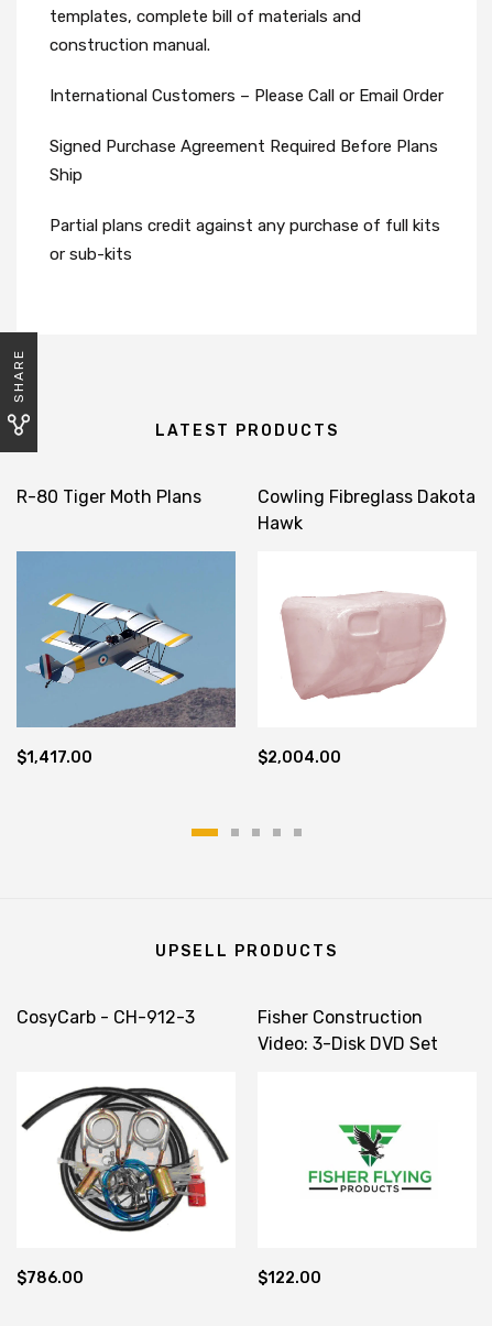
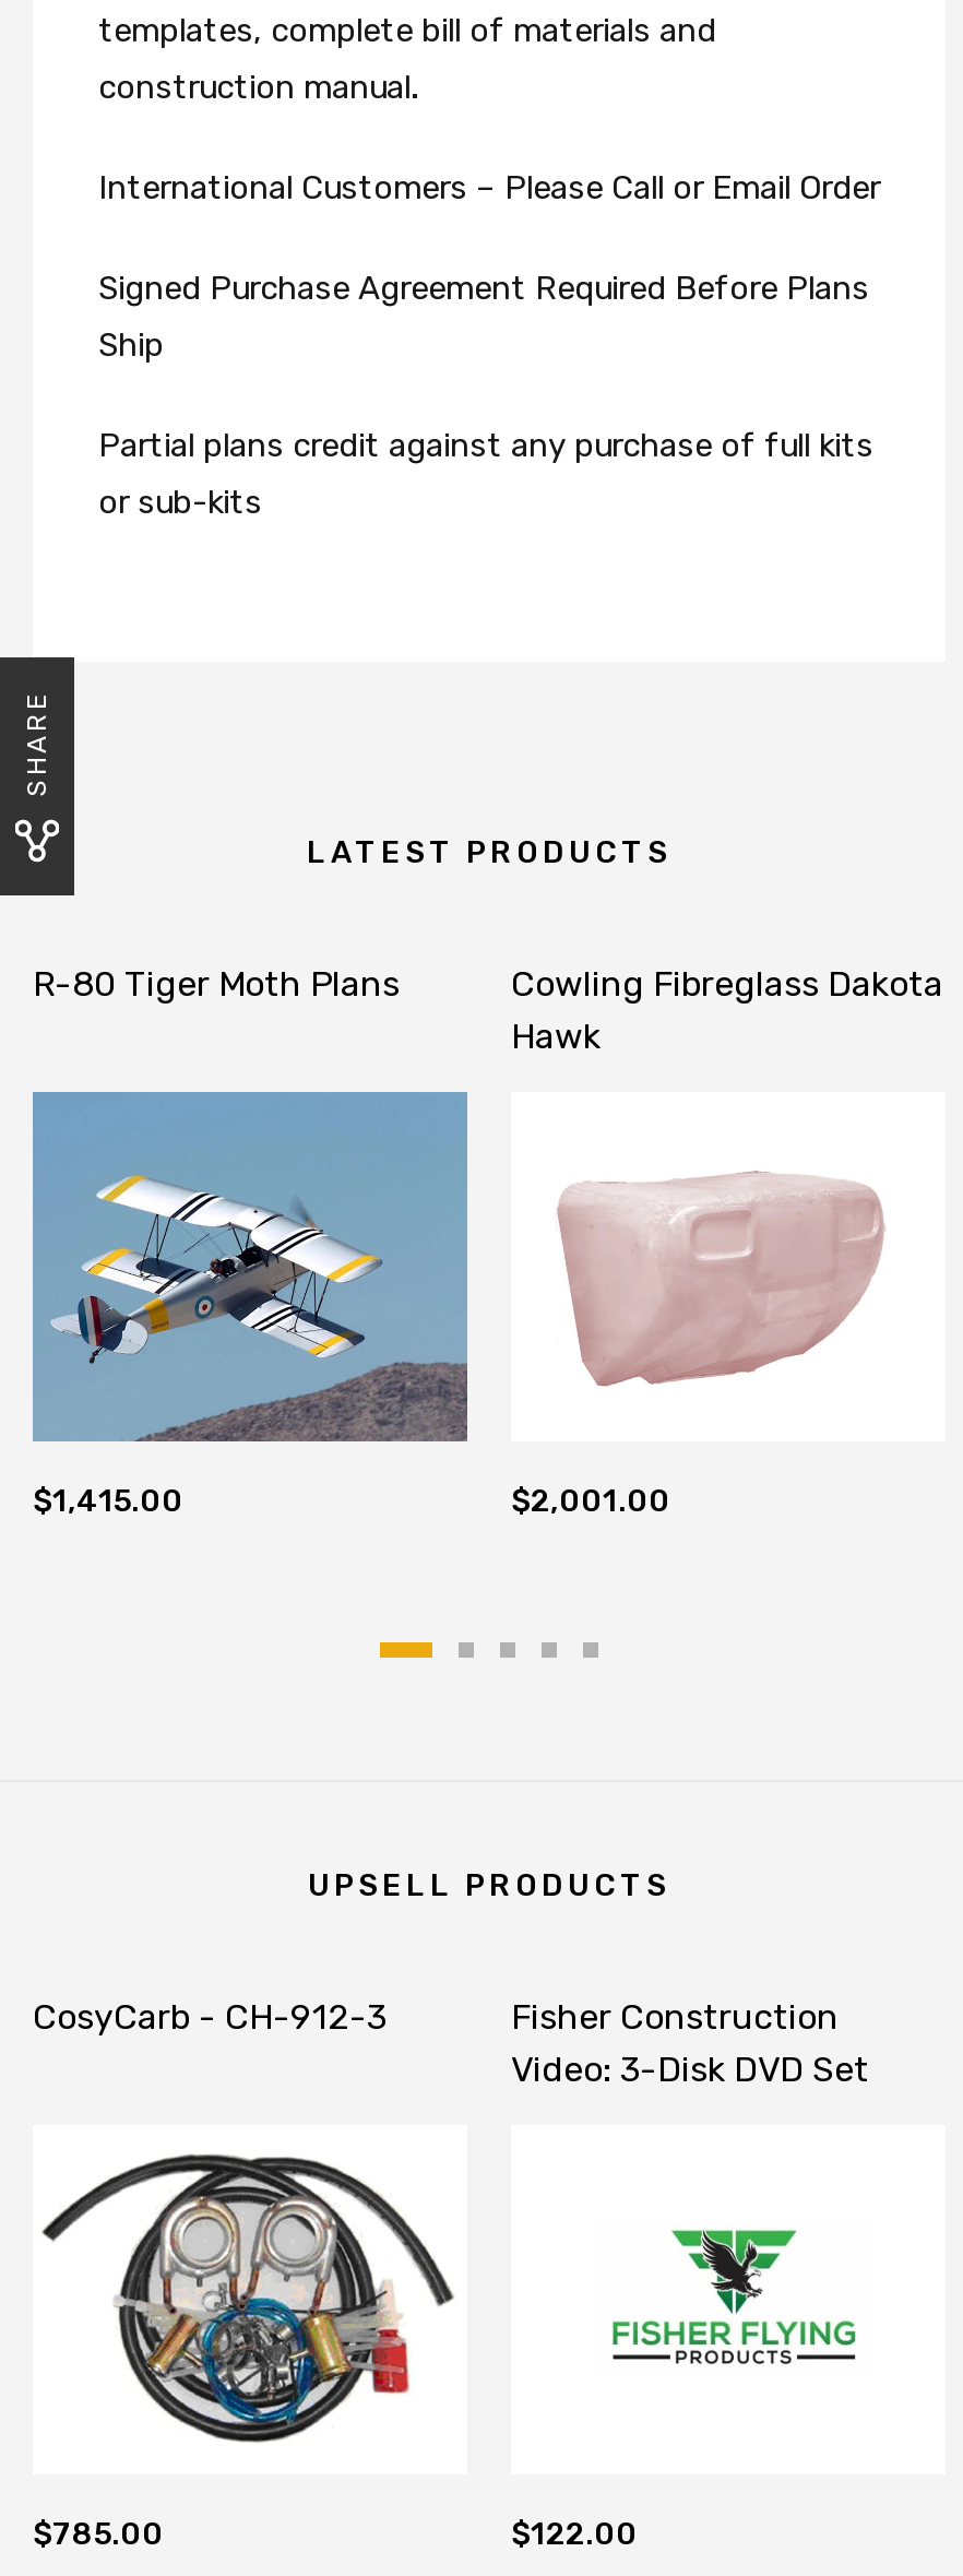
[17,749,92,767] $1,417.00 -> [33,1484,183,1521] $1,415.00
[258,749,341,767] $2,004.00 -> [511,1484,670,1521] $2,001.00
[17,1269,84,1288] $786.00 -> [33,2517,164,2554] $785.00

